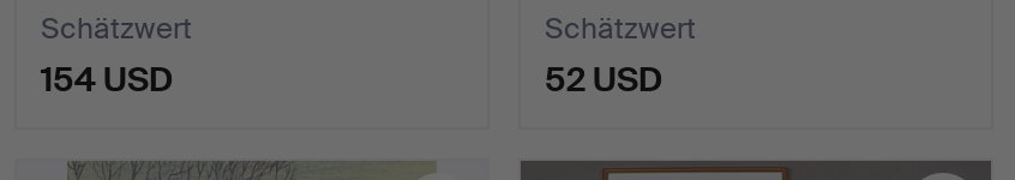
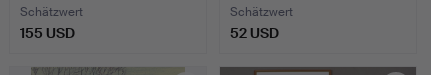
[41,57,173,100] 154 USD -> [20,24,75,42] 155 USD

